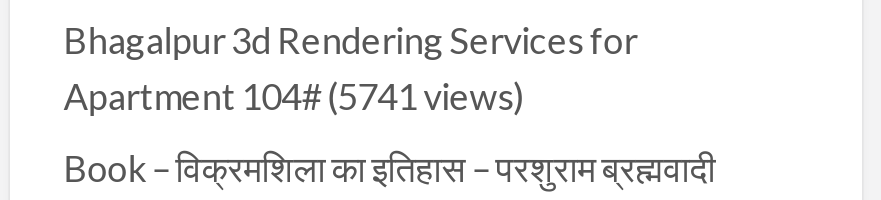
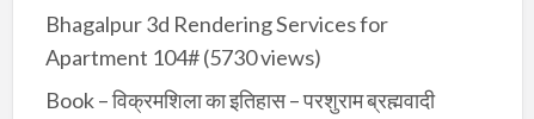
[63,74,525,118] Apartment 104#(5741 views) -> [45,44,321,70] Apartment 104#(5730 views)

